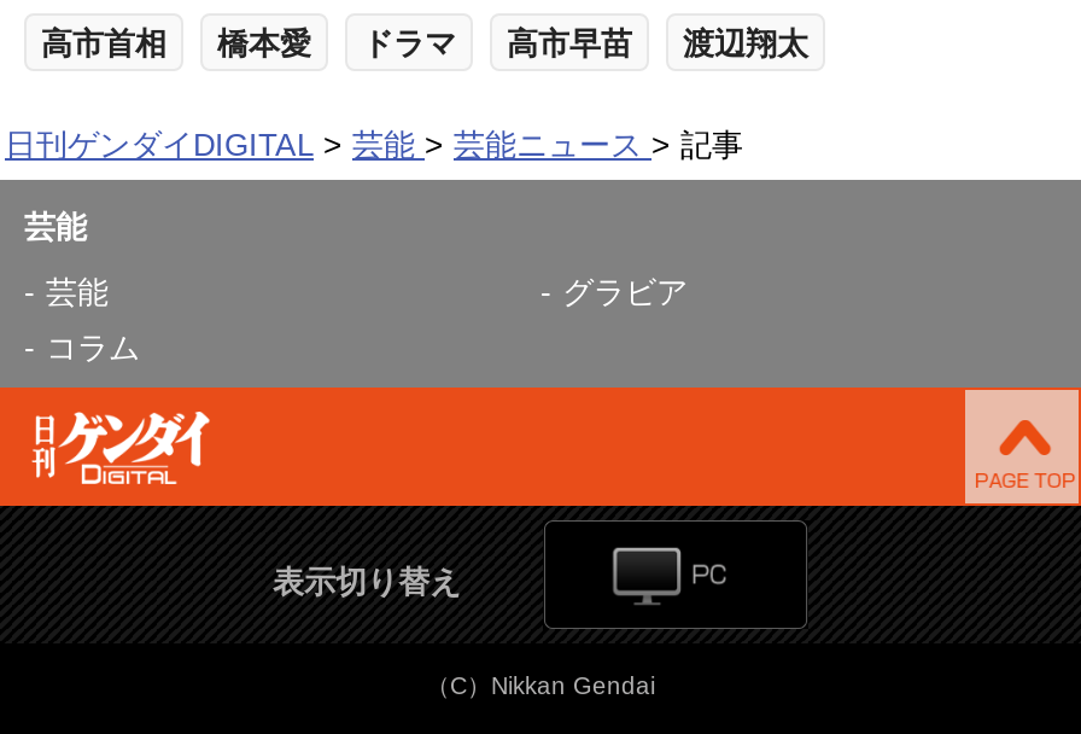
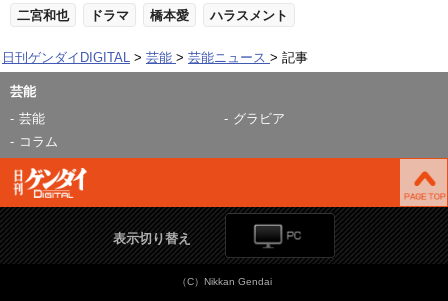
[41,26,311,62] 高市首相 | 橋本愛 -> [17,8,69,23] 二宮和也
[507,26,808,62] 高市早苗 | 渡辺翔太 -> [150,8,288,23] 橋本愛 | ハラスメント

